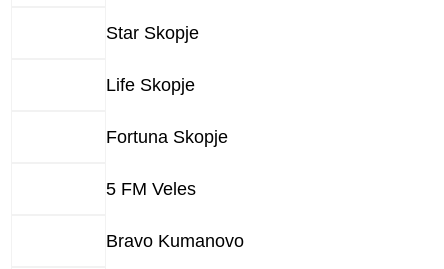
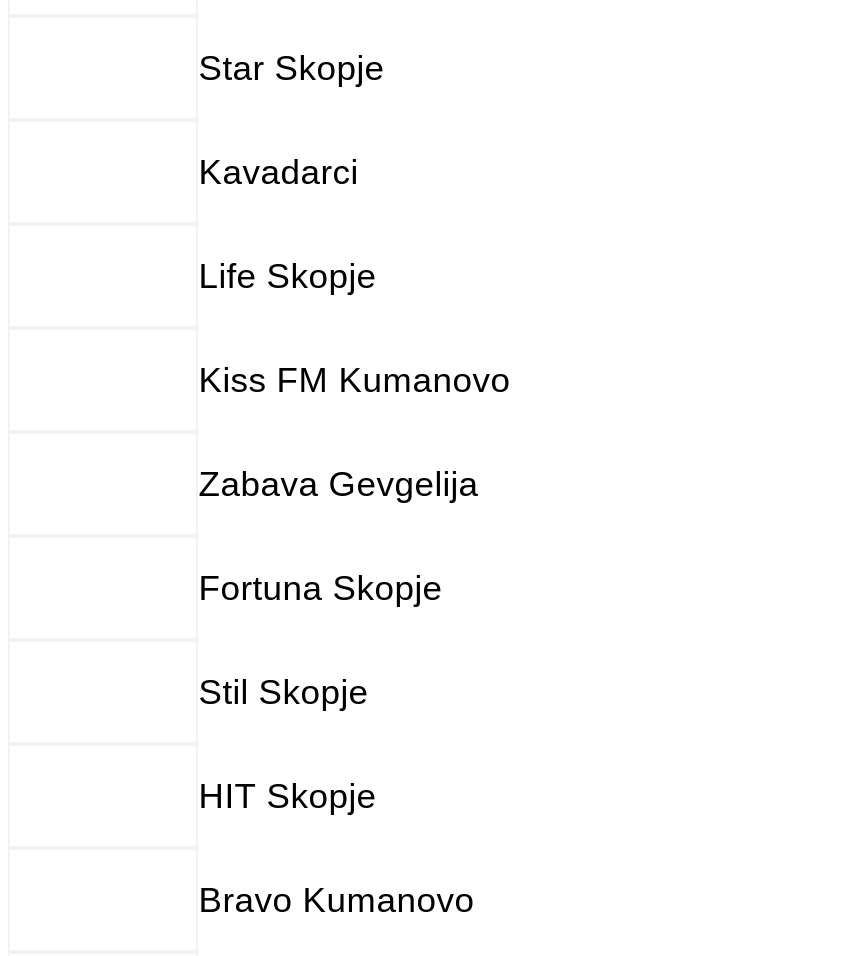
none -> [199,152,359,192] Kavadarci
none -> [199,360,511,504] Kiss FM Kumanovo | Zabava Gevgelija
[106,179,196,199] 5 FM Veles -> [199,672,377,816] Stil Skopje | HIT Skopje

